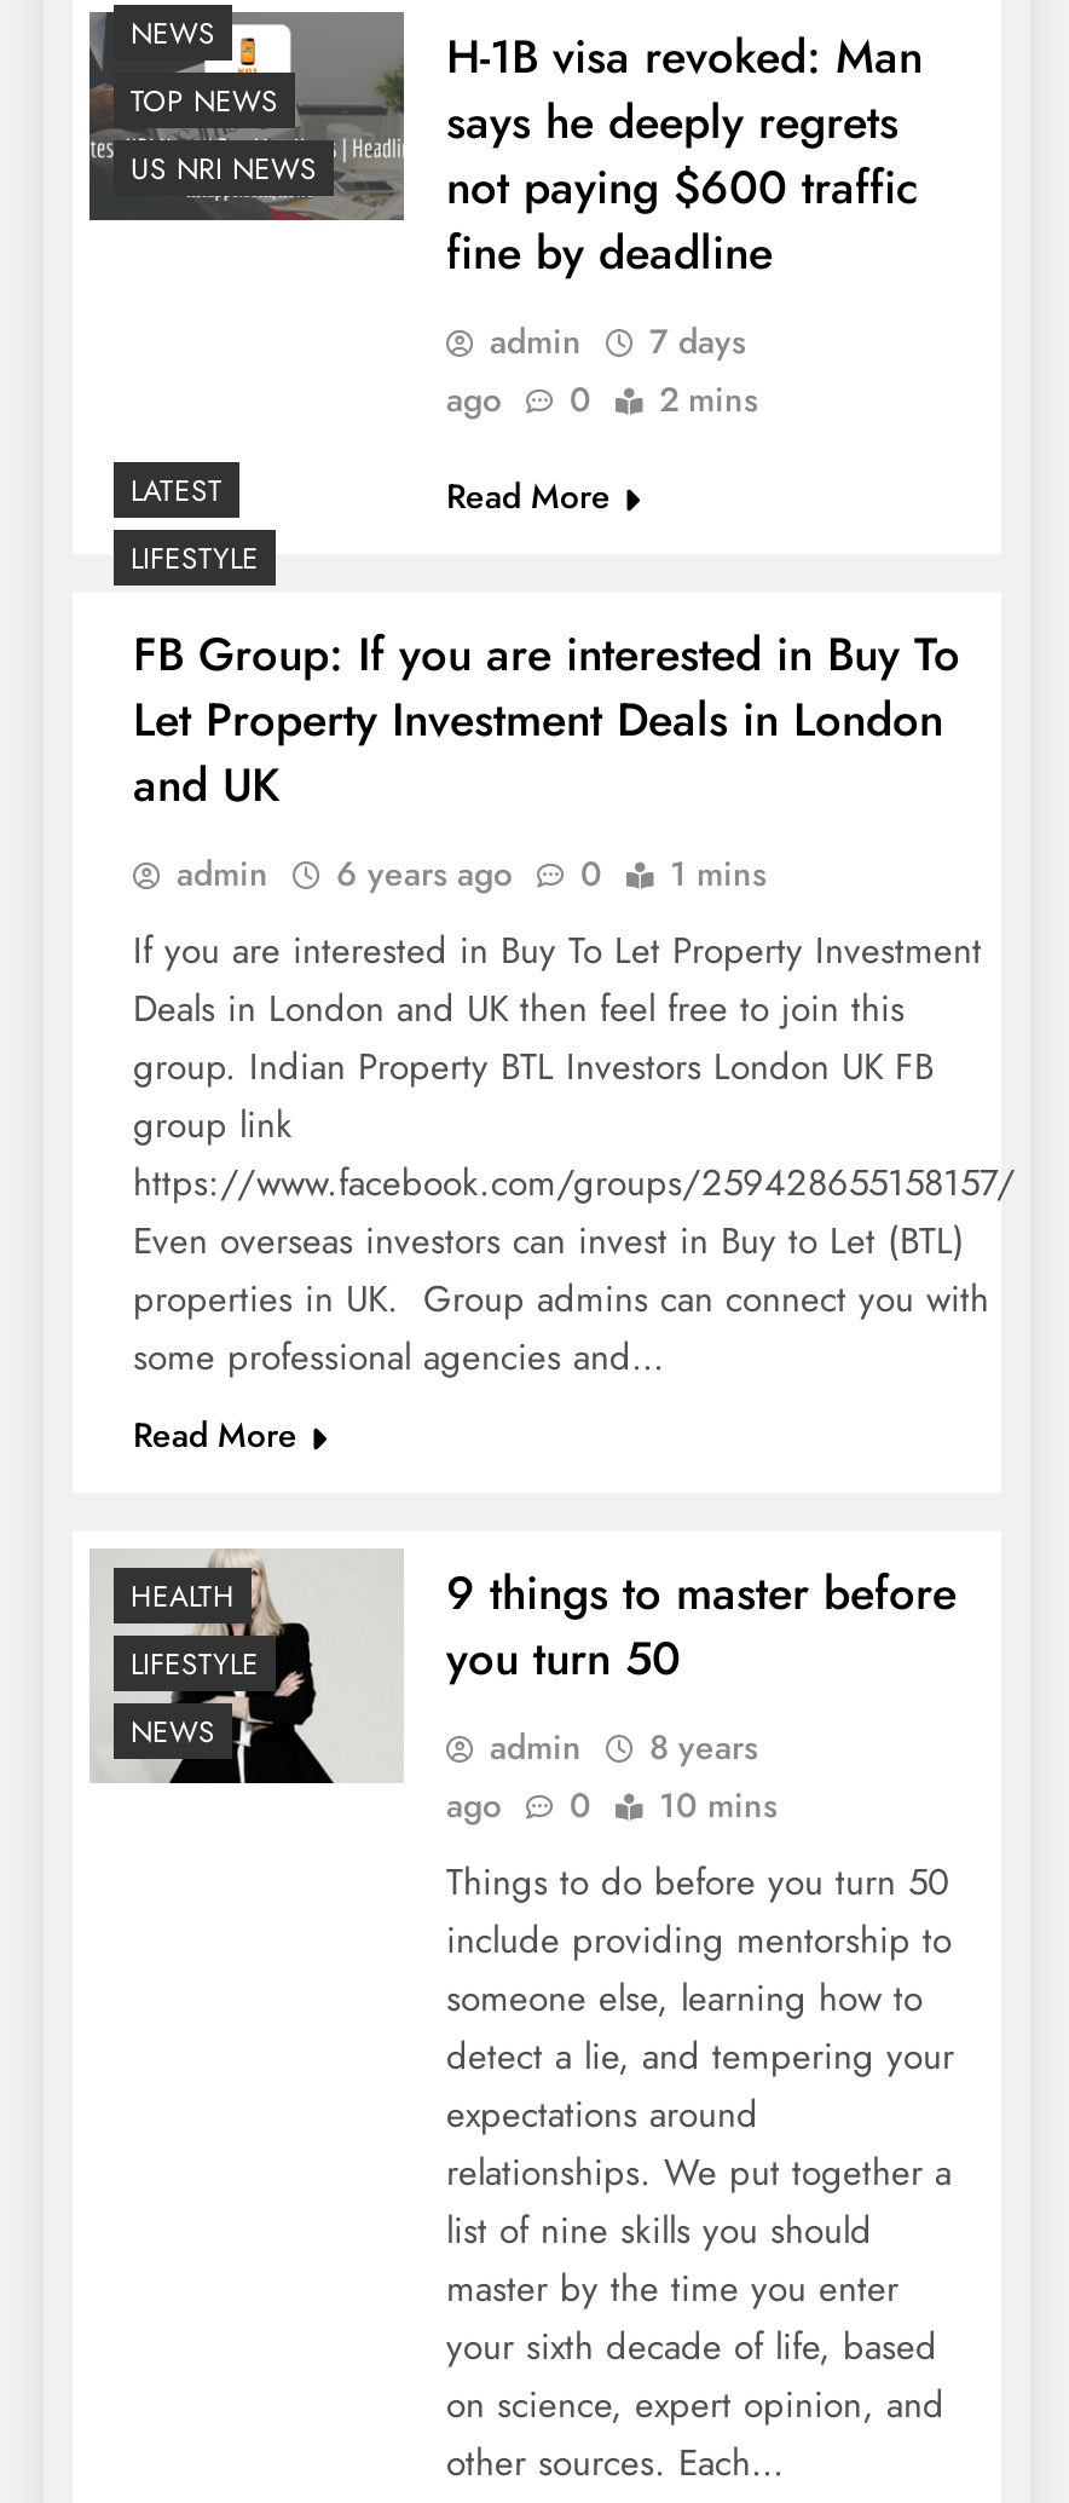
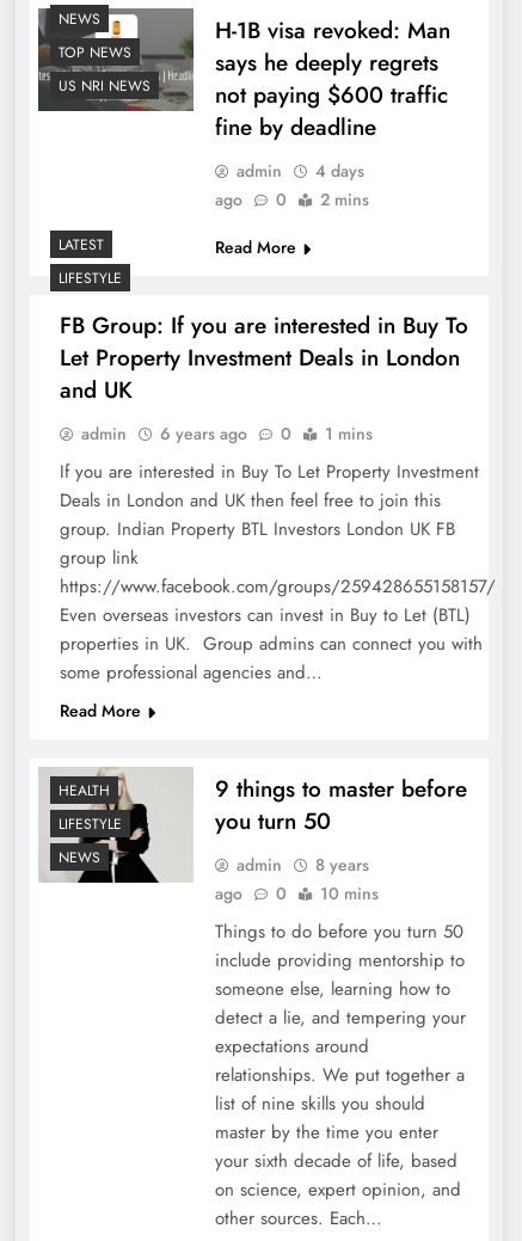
[490,317,746,366] admin 7 days -> [236,159,364,183] admin 4 days

